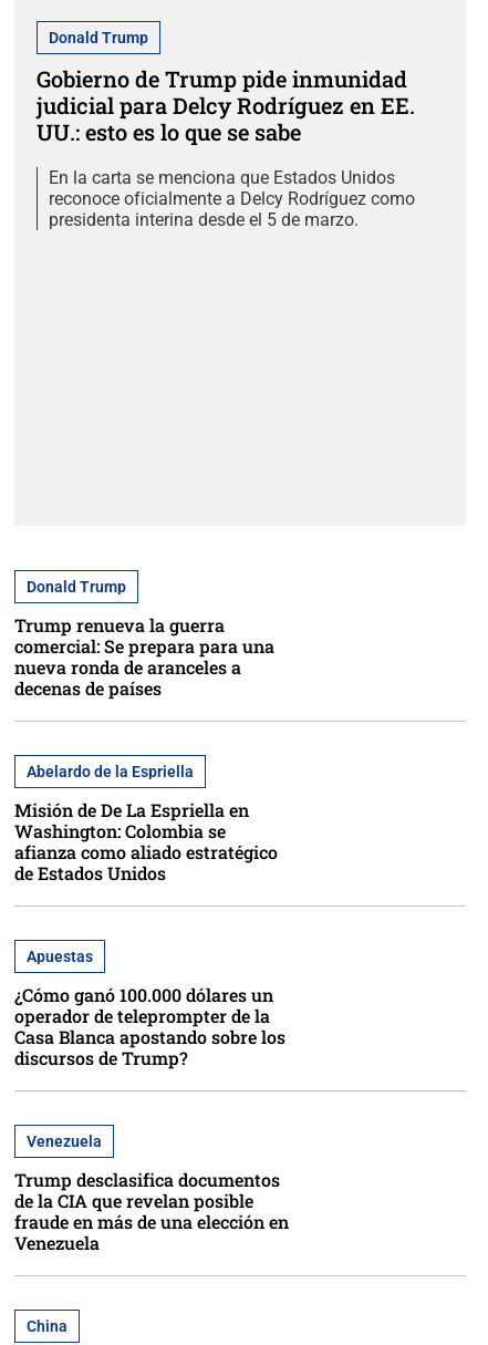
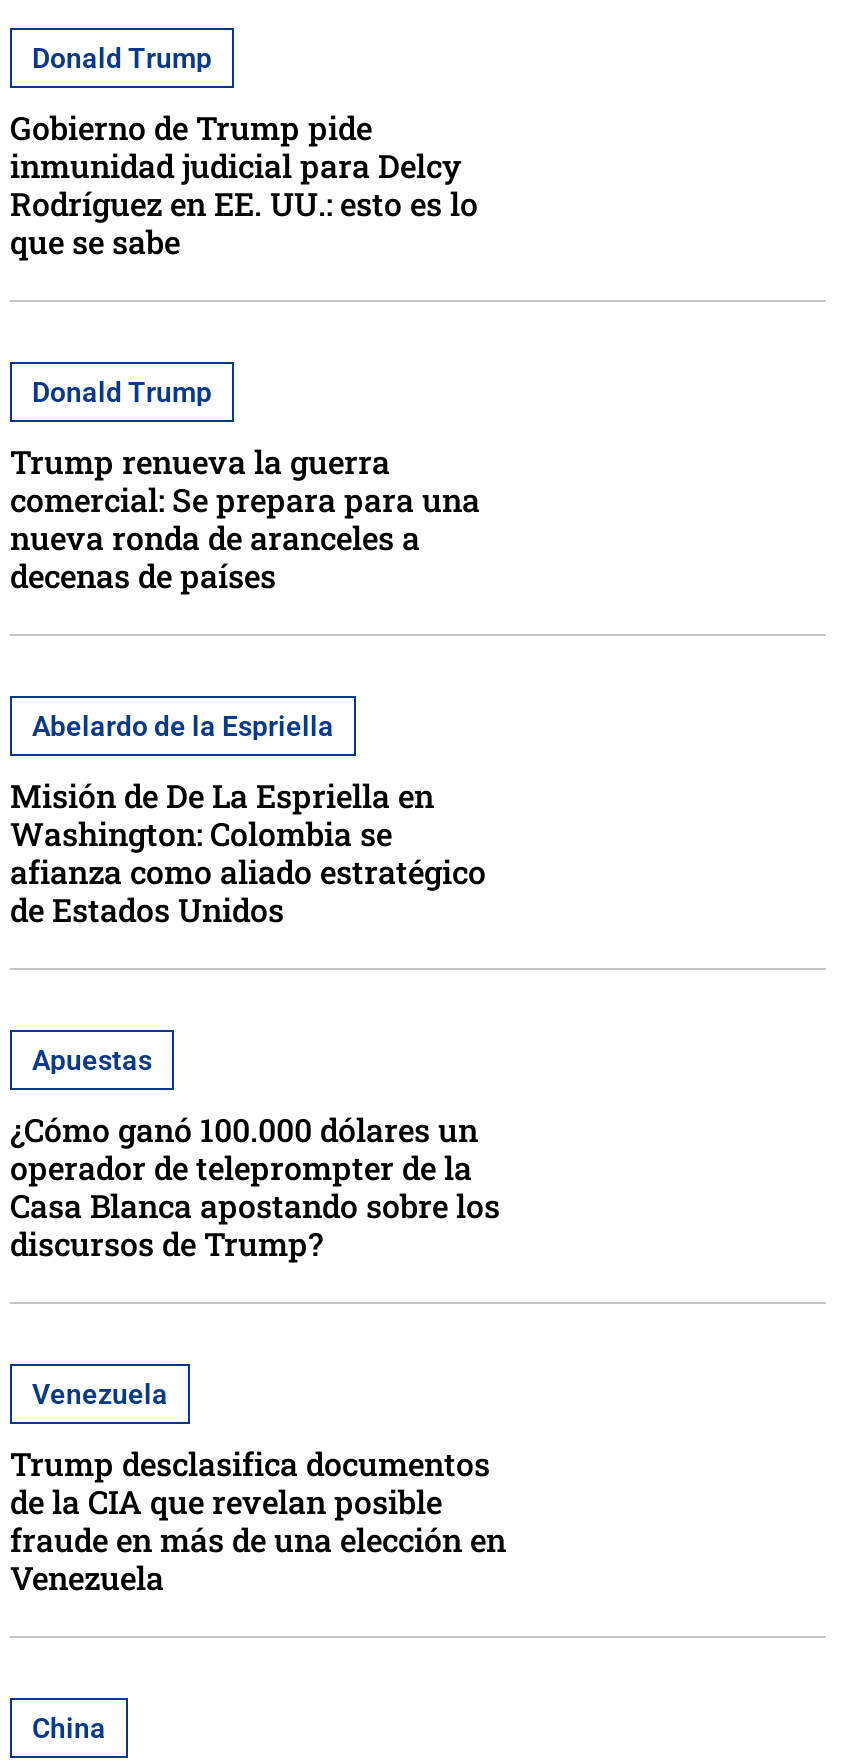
[37,64,415,230] Gobierno de Trump pide inmunidad | judicial para Delcy Rodríguez en EE. | UU.: esto es lo que se sabe | En la carta se menciona que Estados Unidos | reconoce oficialmente a Delcy Rodríguez como | presidenta interina desde el 5 de marzo. -> [10,106,478,262] Gobierno de Trump pide | inmunidad judicial para Delcy | Rodríguez en EE. UU.: esto es lo | que se sabe

